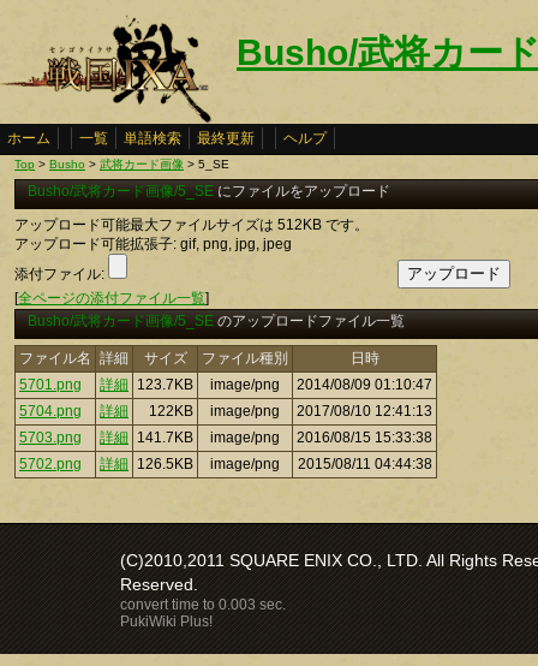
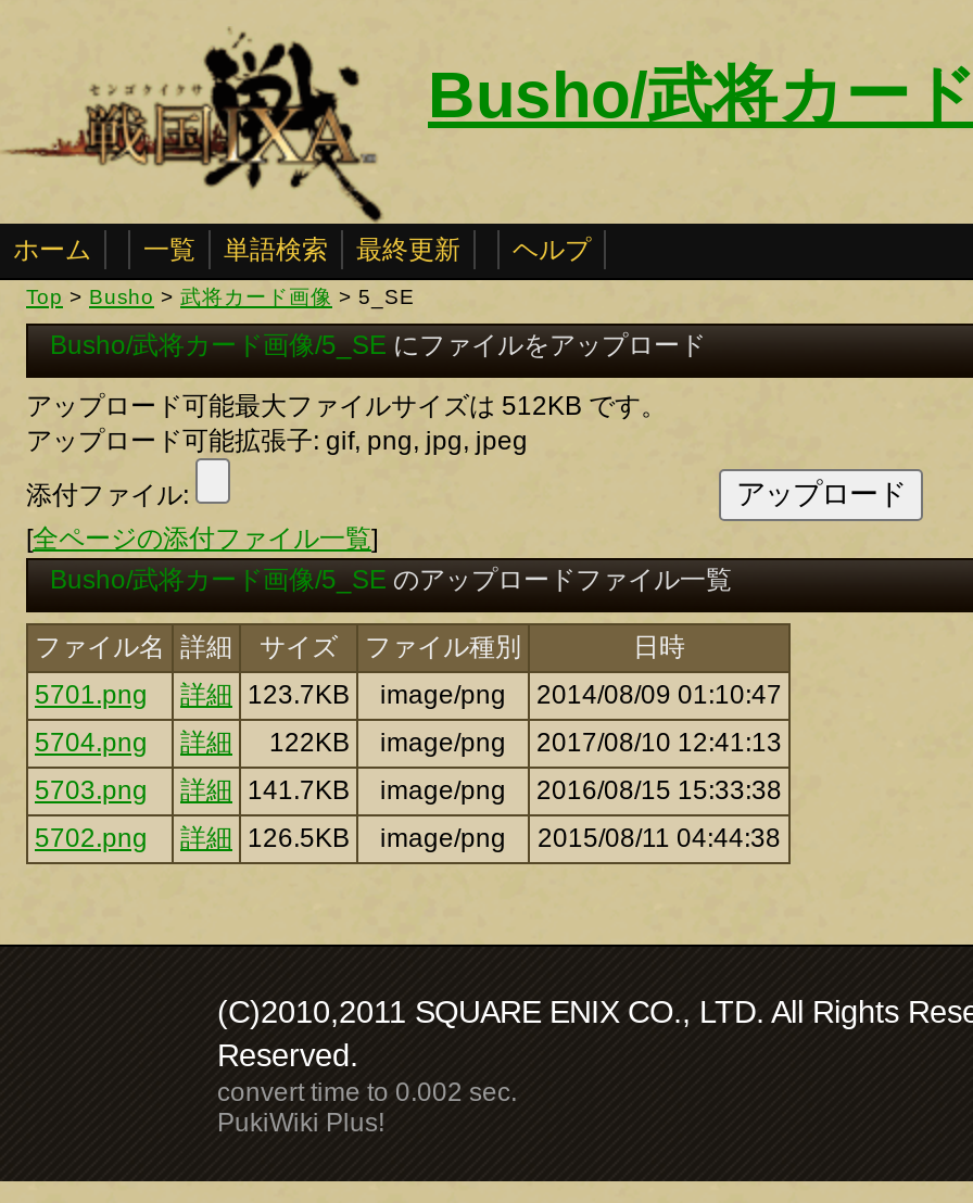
[120,596,286,613] convert time to 0.003 sec. -> [217,1077,517,1107] convert time to 0.002 sec.

